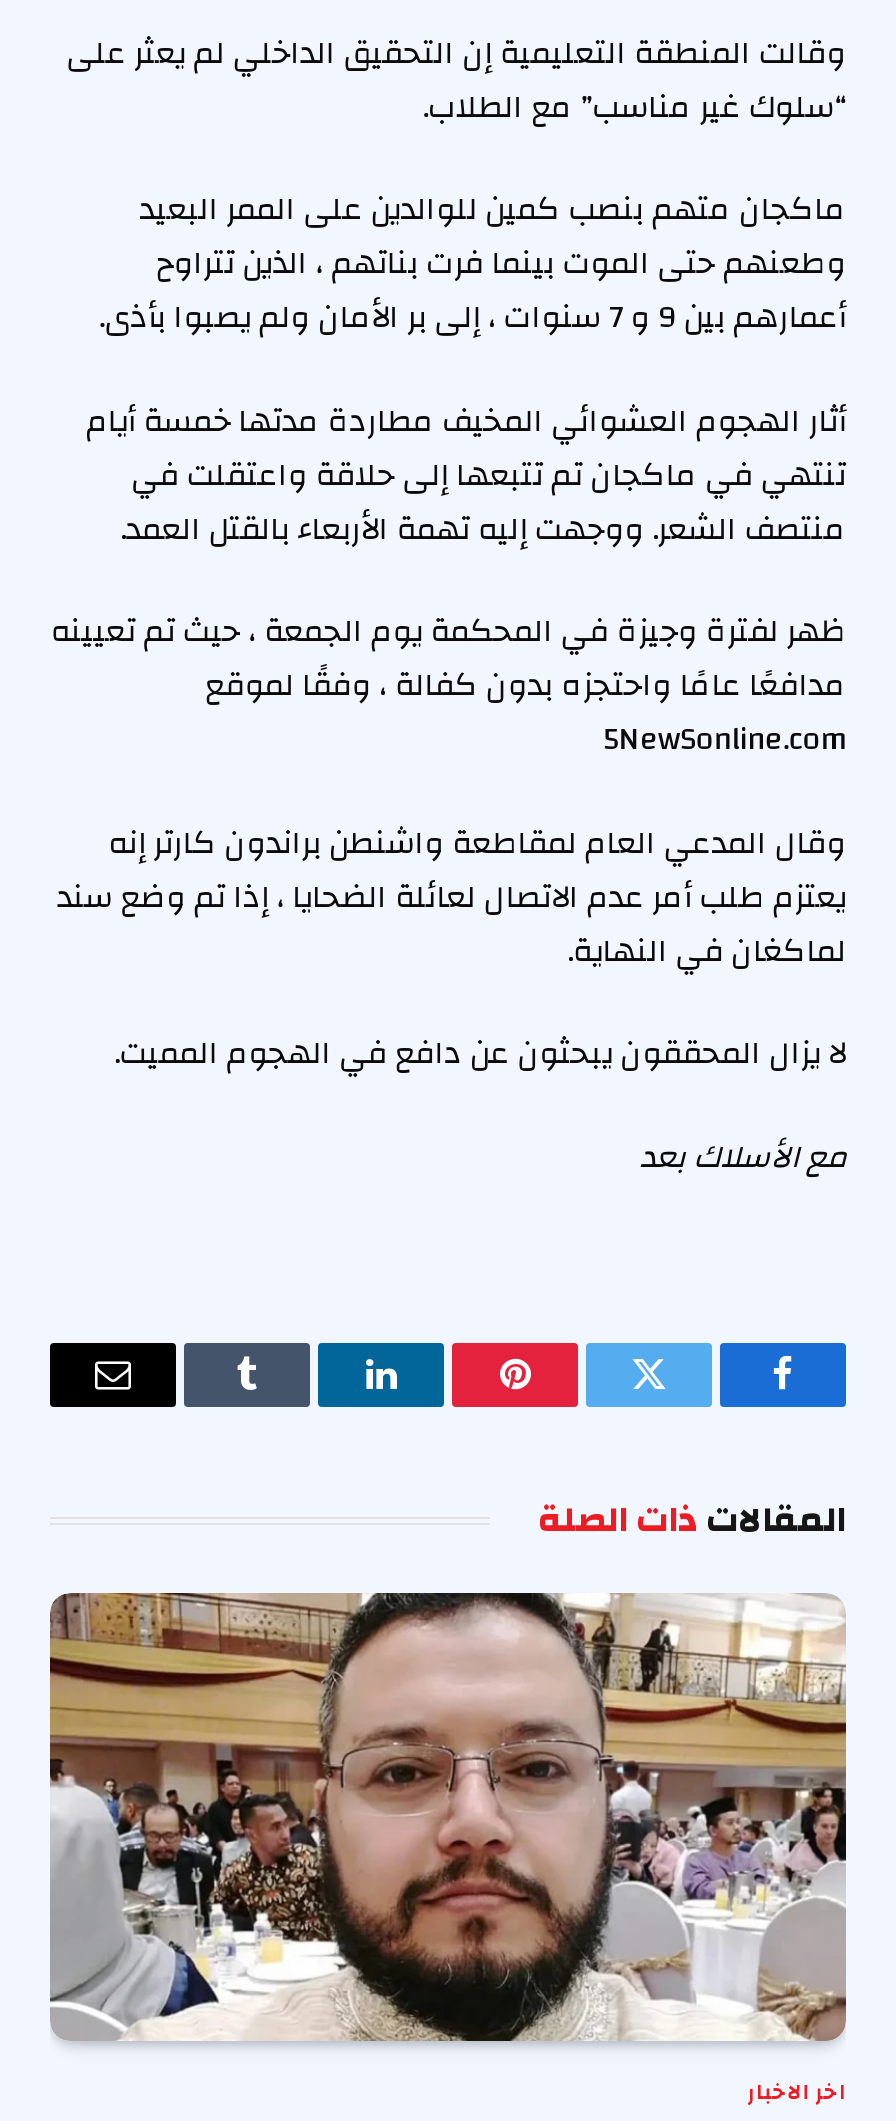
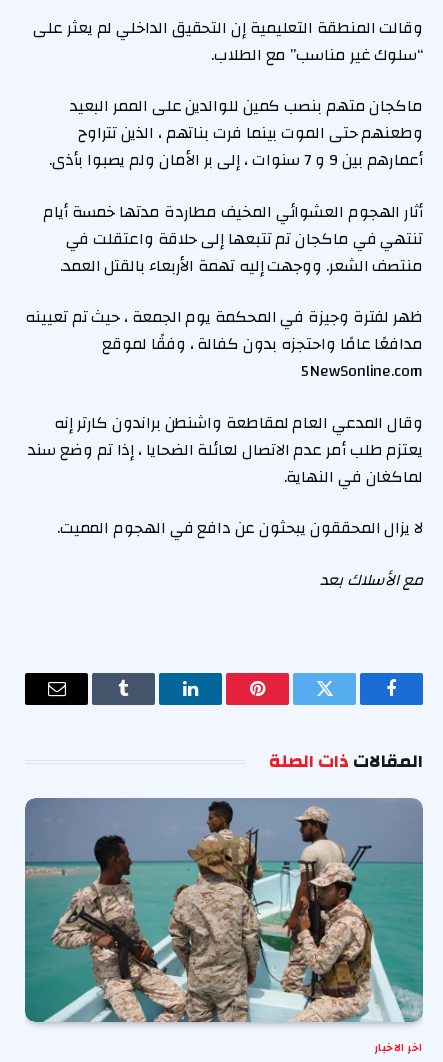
[48,1591,848,2043] [image] -> [24,797,424,1023] [image]

